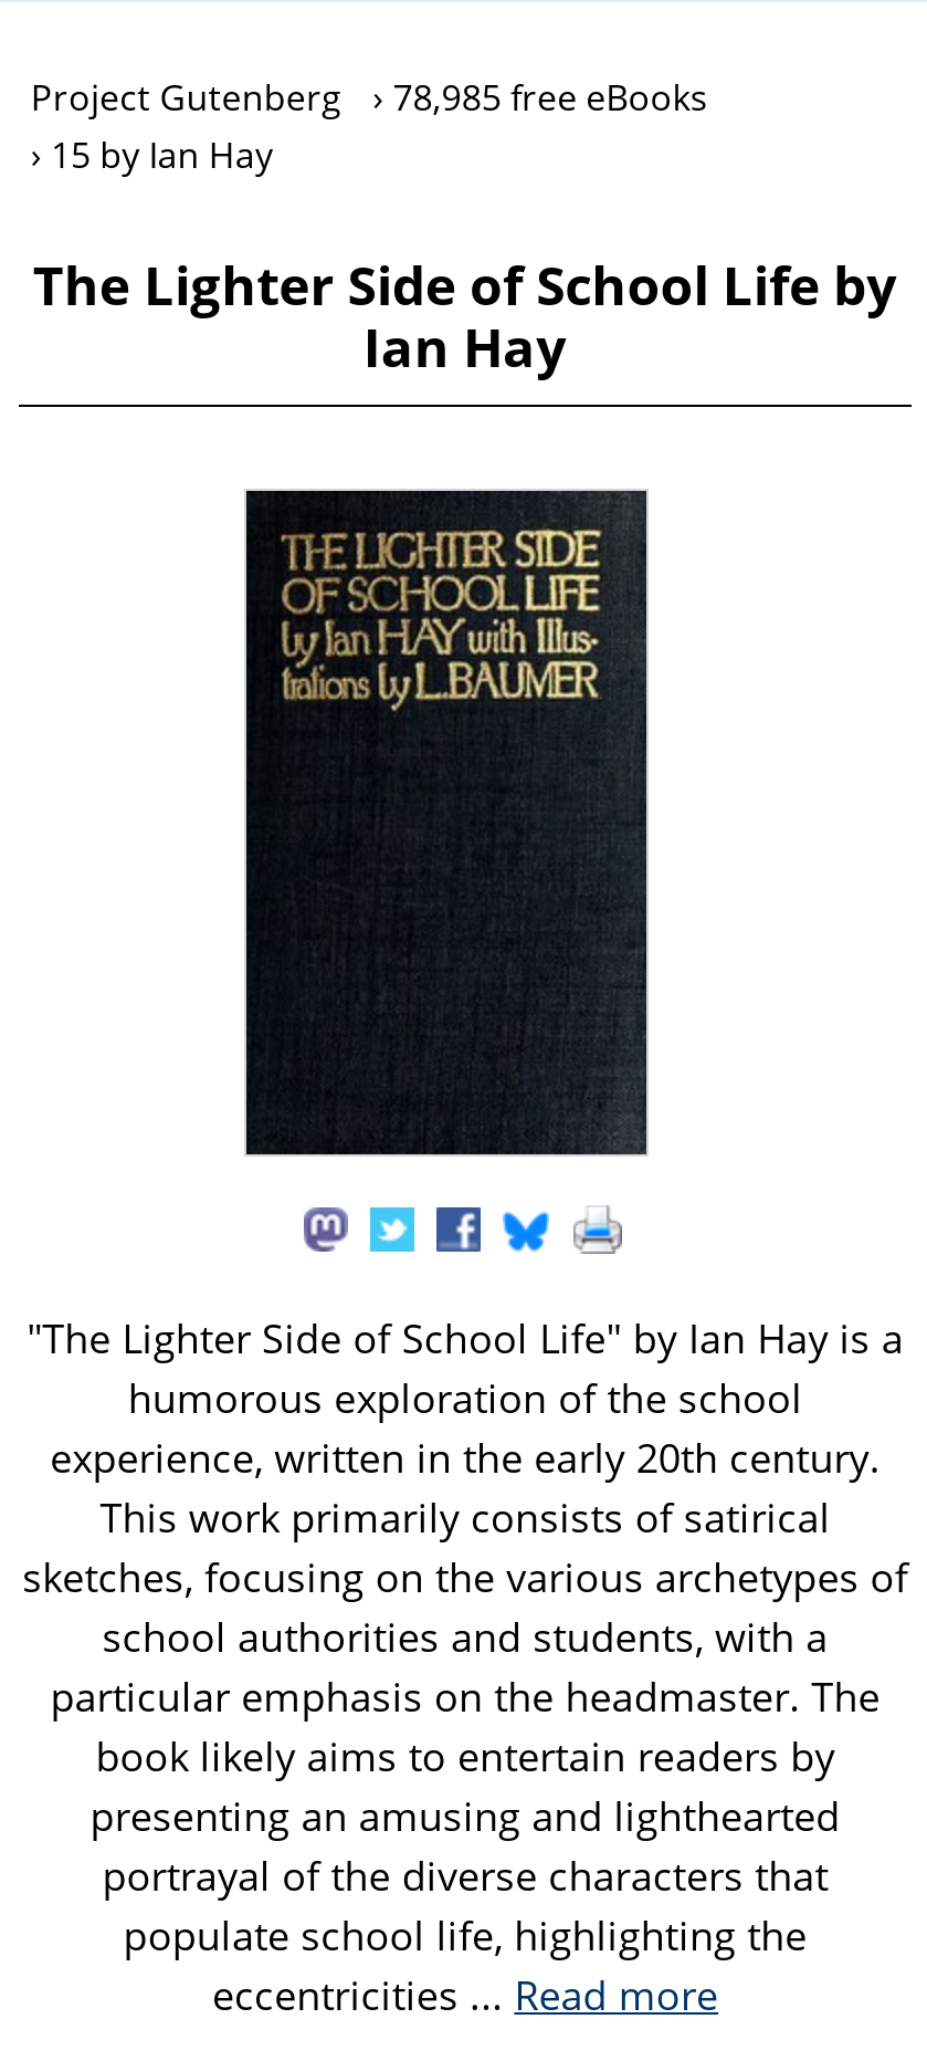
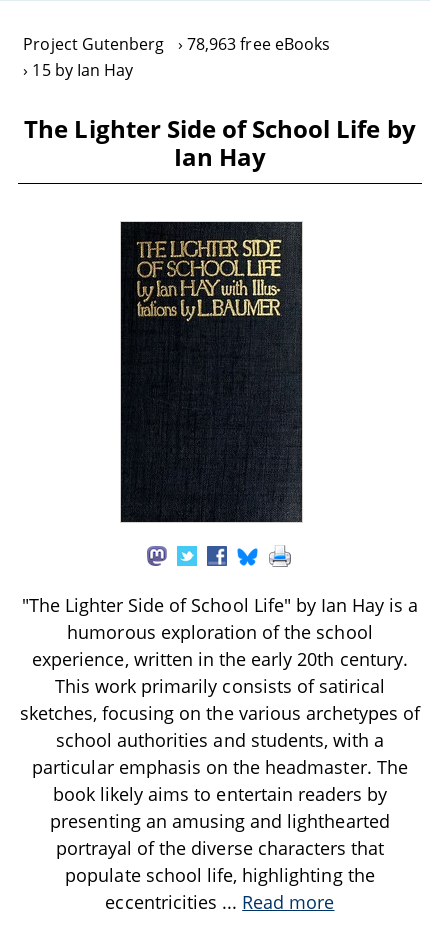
[31,73,708,122] Project Gutenberg 78,985 free eBooks -> [23,33,330,55] Project Gutenberg 78,963 free eBooks

